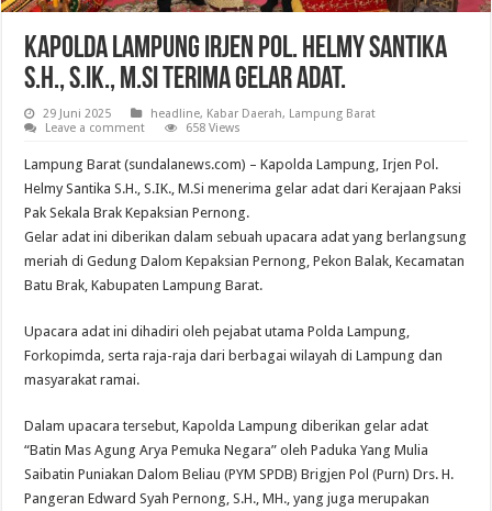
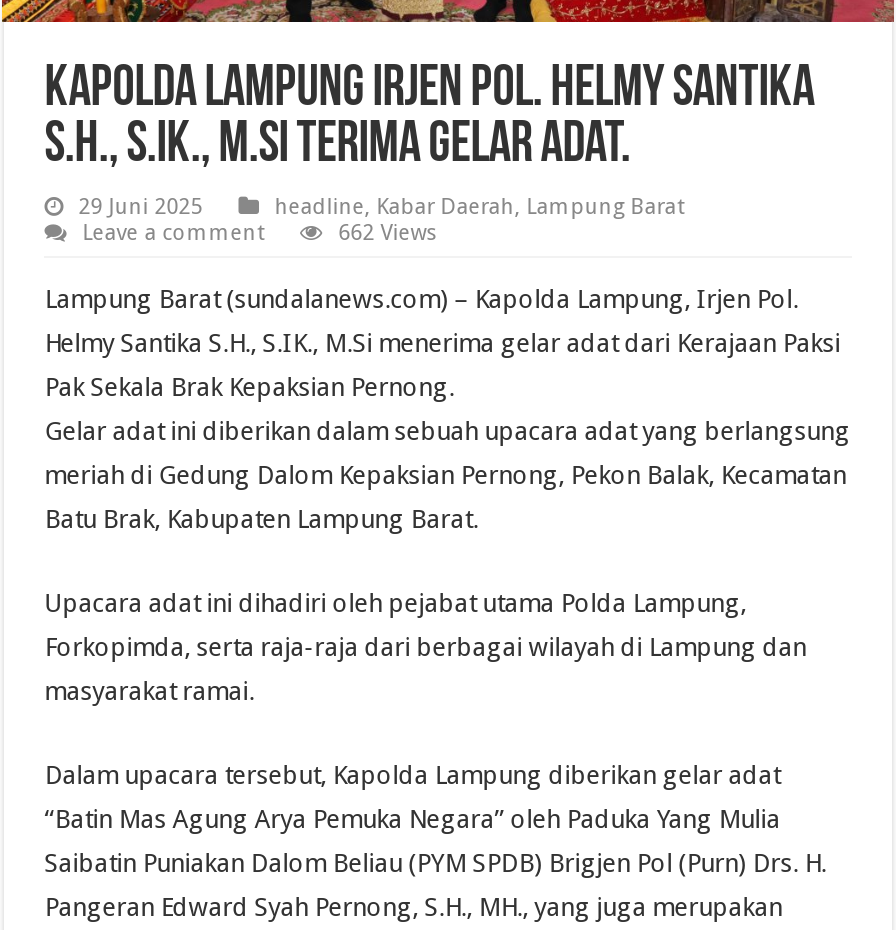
[186,121,241,135] 658 Views -> [338,220,438,246] 662 Views

